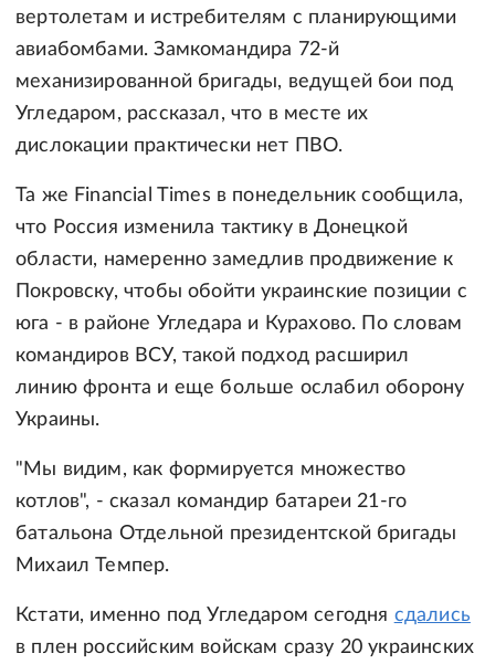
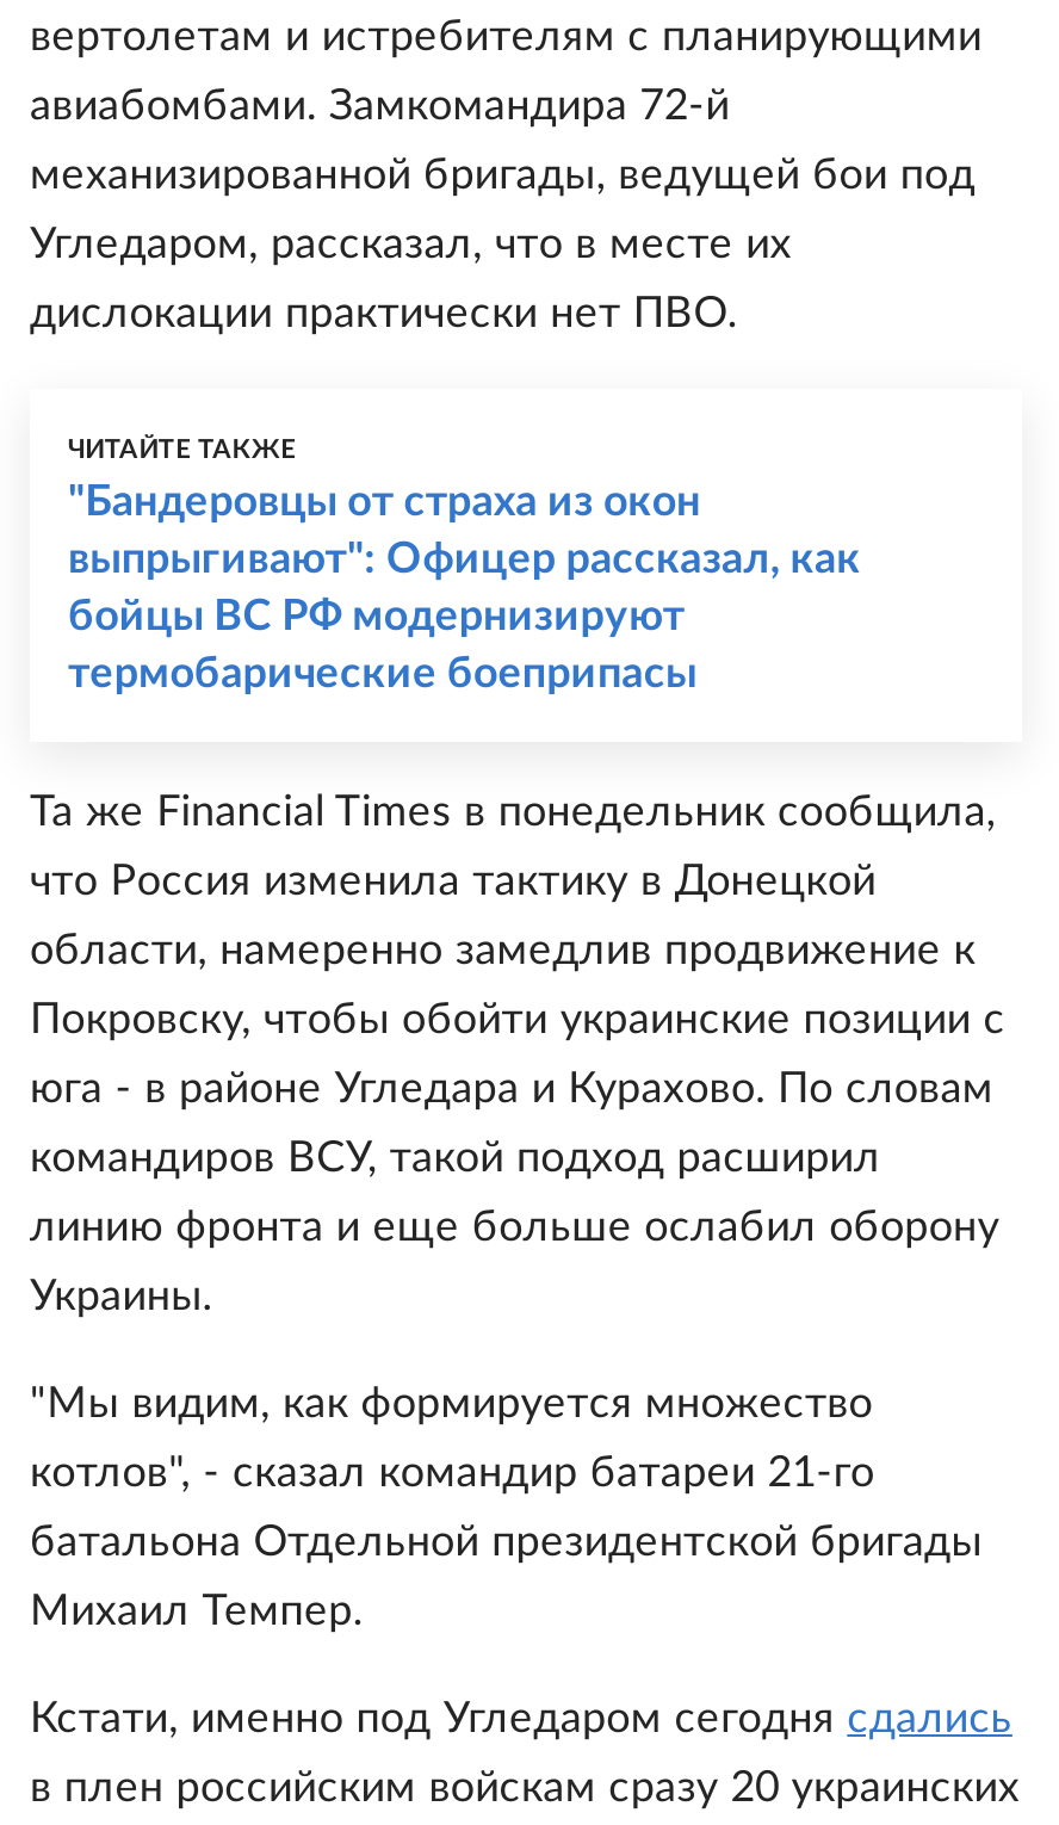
none -> [68,437,861,697] ЧИТАЙТЕ ТАКЖЕ | "Бандеровцы от страха из окон | выпрыгивают": Офицер рассказал, как | бойцы ВС РФ модернизируют | термобарические боеприпасы

